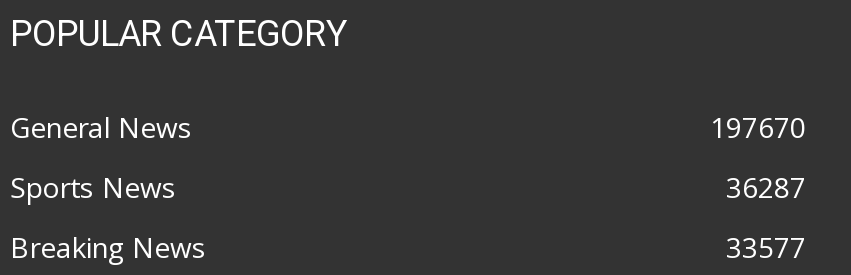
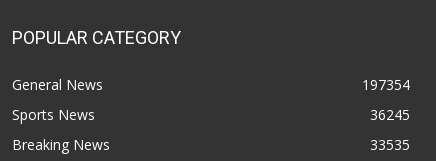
[710,108,806,146] 197670 -> [362,75,410,94] 197354
[726,168,806,206] 36287 -> [370,105,410,124] 36245
[726,228,806,266] 33577 -> [370,135,410,154] 33535

